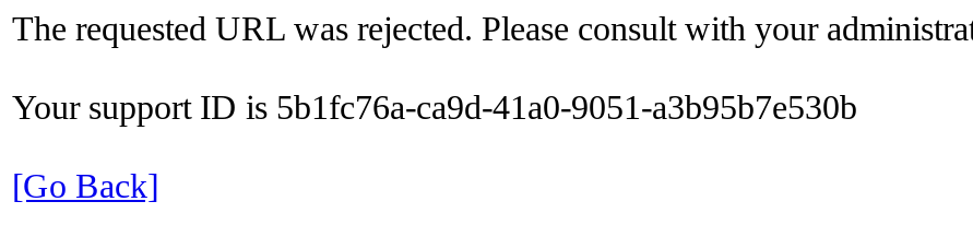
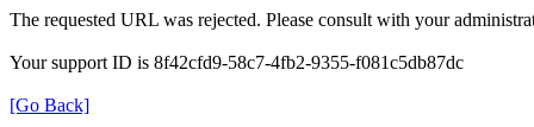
[12,88,857,126] Your support ID is 5b1fc76a-ca9d-41a0-9051-a3b95b7e530b -> [10,52,464,72] Your support ID is 8f42cfd9-58c7-4fb2-9355-f081c5db87dc

